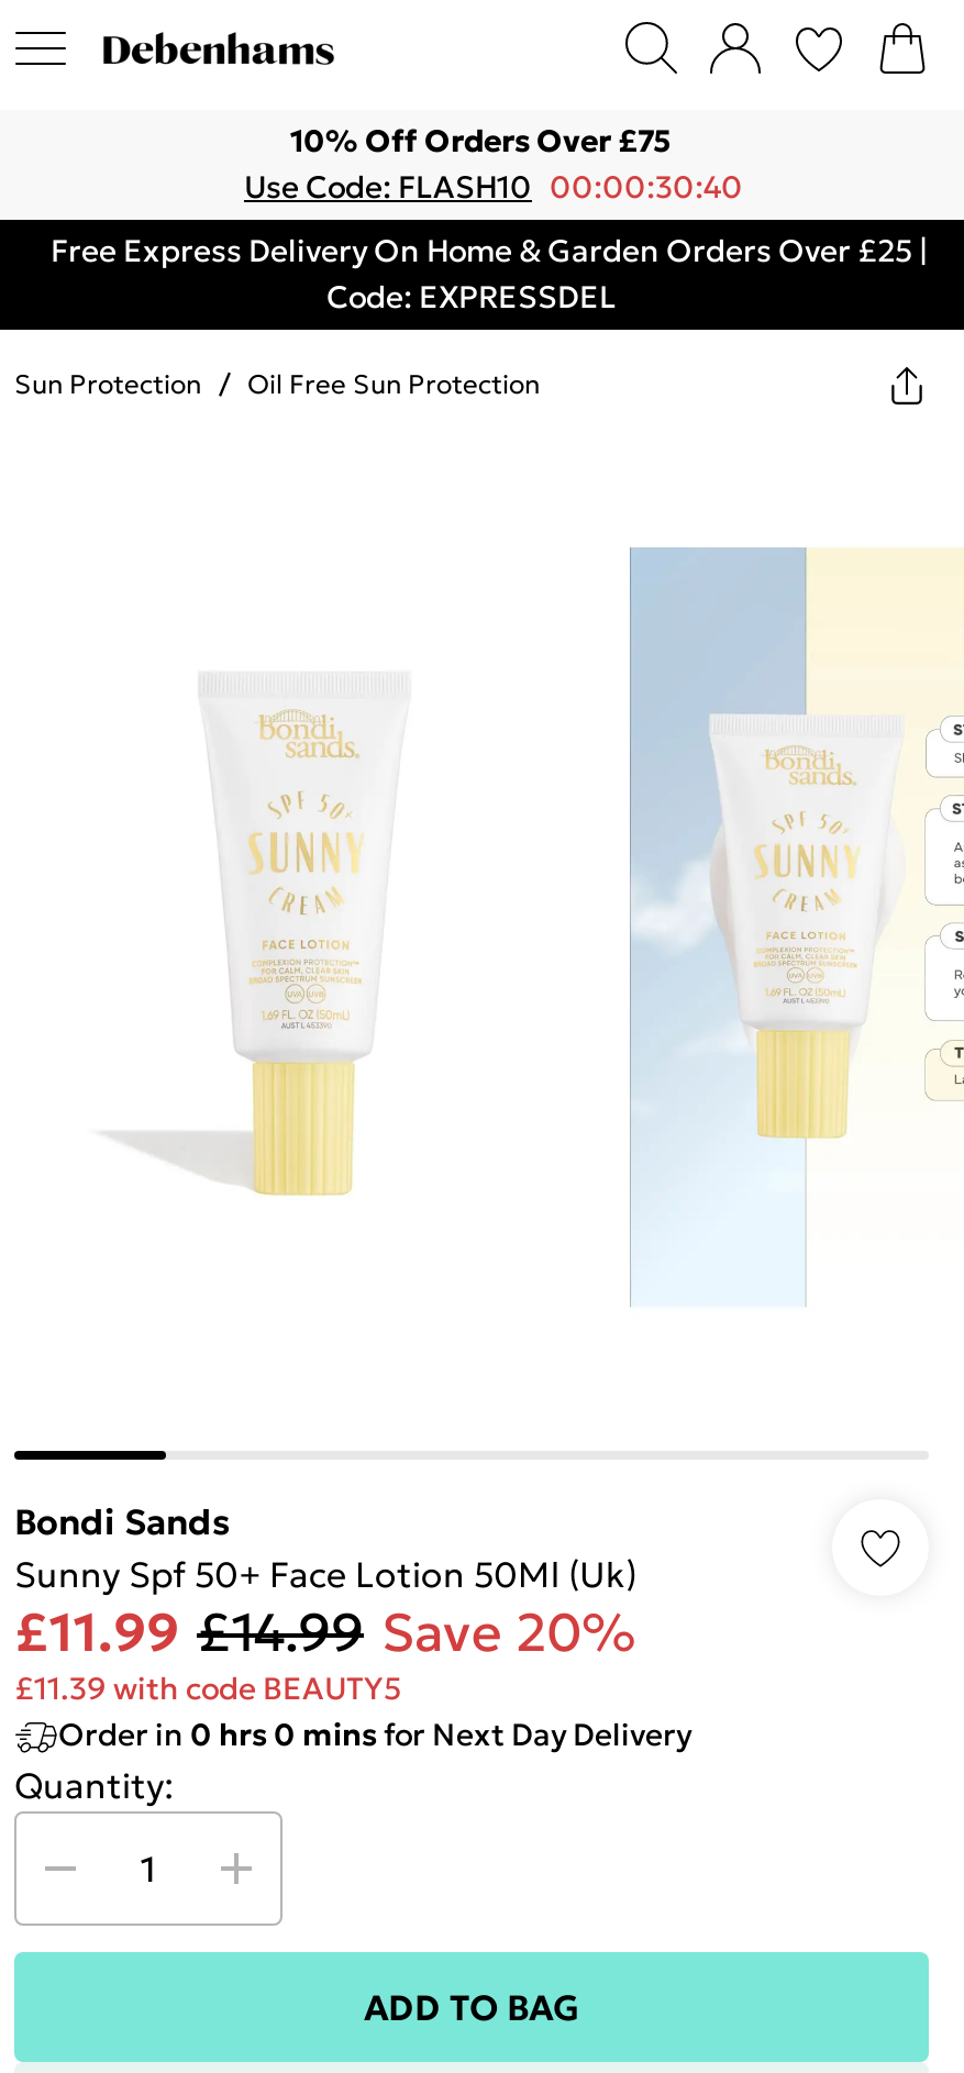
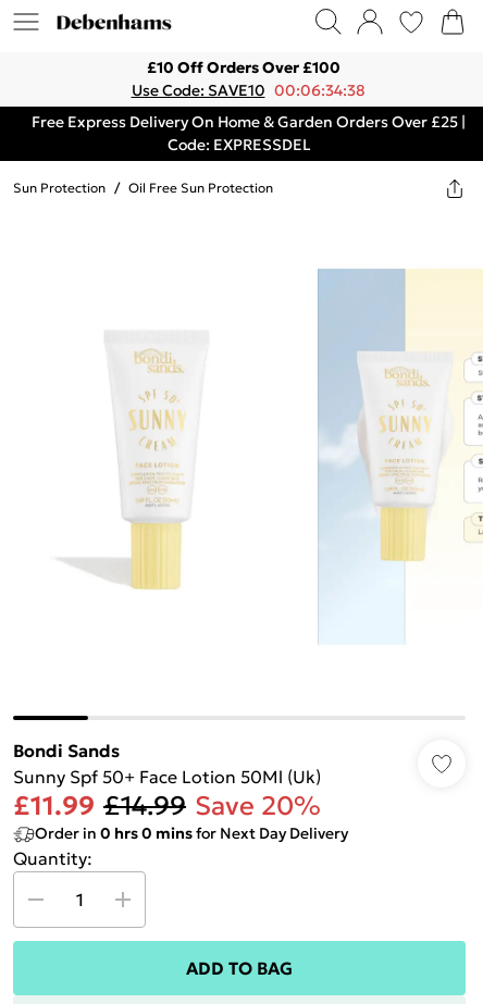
[290,121,671,160] 10% Off Orders Over £75 -> [147,58,340,77] £10 Off Orders Over £100
[244,167,743,207] Use Code: FLASH10 00:00:30:40 -> [131,80,365,100] Use Code: SAVE10 00:06:34:38
[14,1669,401,1708] £11.39 with code BEAUTY5 -> none

